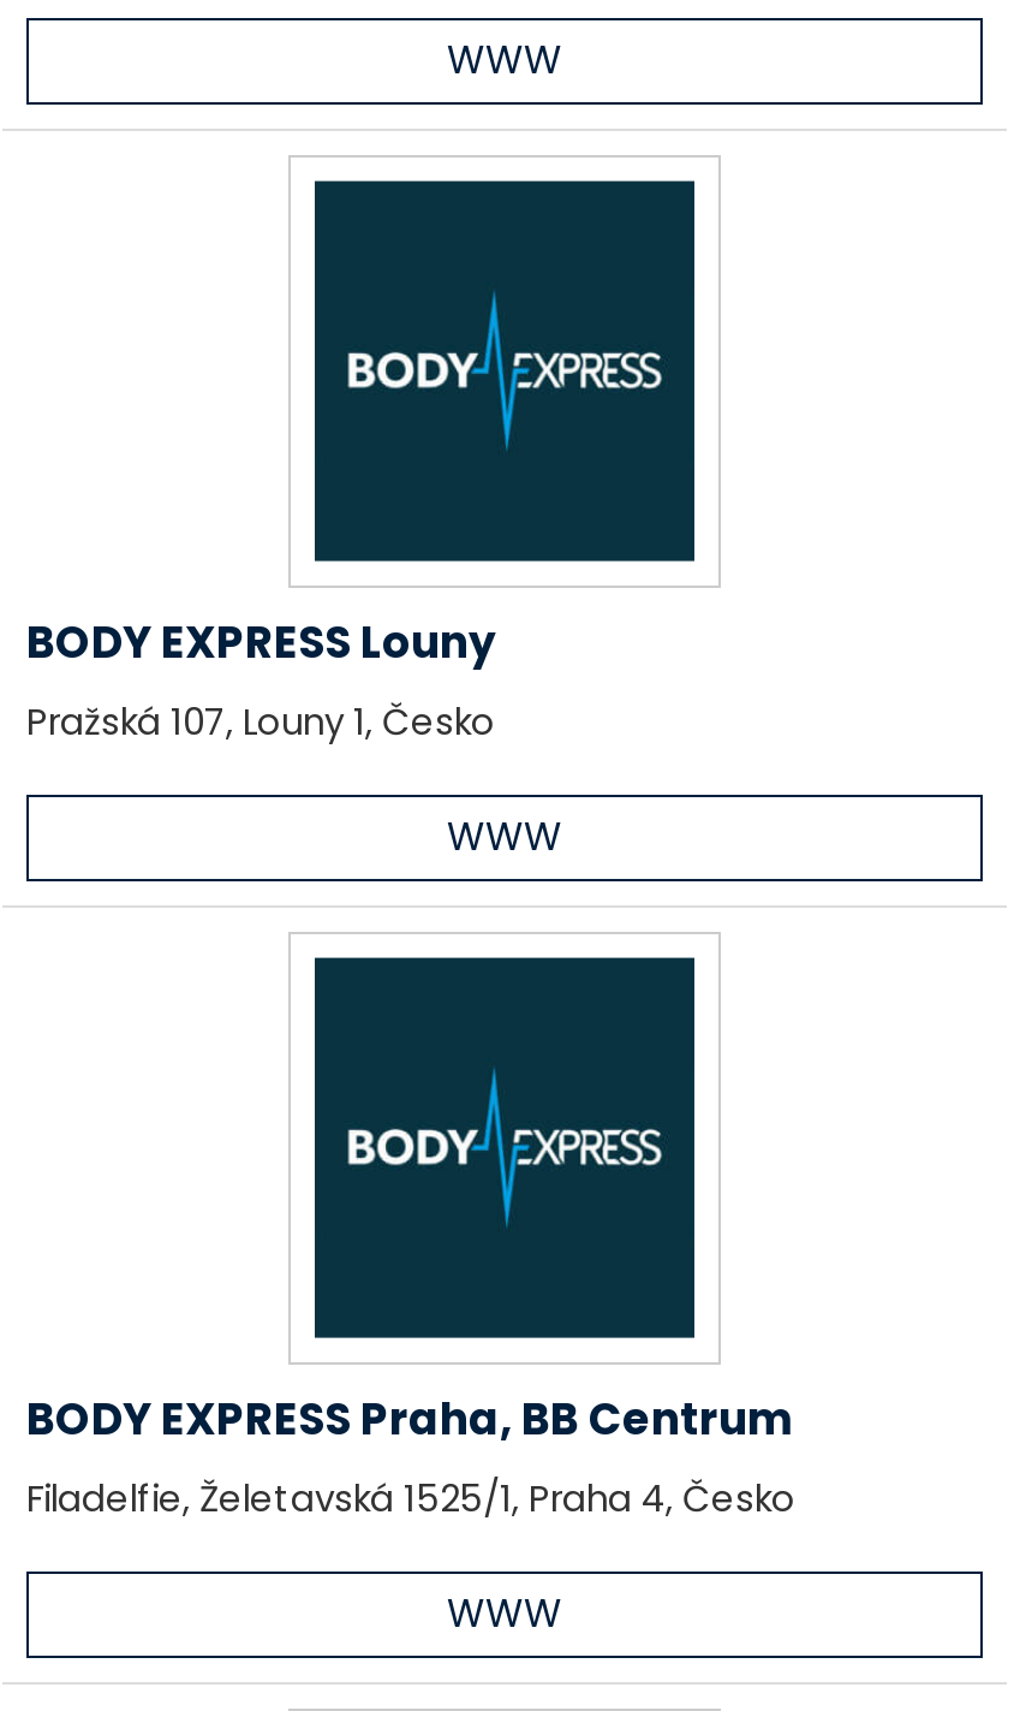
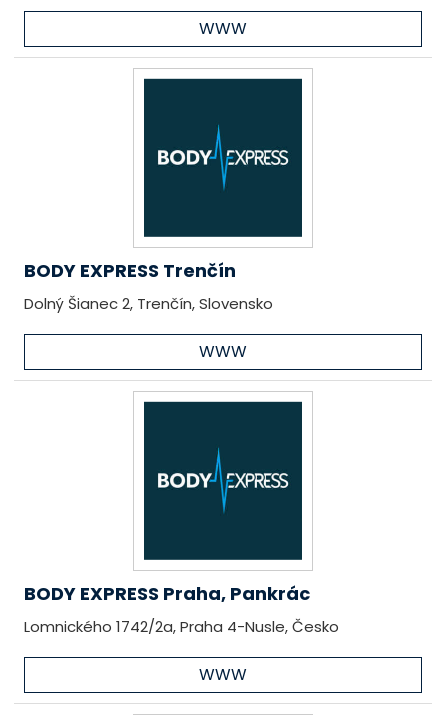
[26,612,495,747] BODY EXPRESS Louny | Pražská 107, Louny 1, Česko -> [24,258,273,314] BODY EXPRESS Trenčín | Dolný Šianec 2, Trenčín, Slovensko
[26,1389,795,1523] BODY EXPRESS Praha, BB Centrum | Filadelfie, Želetavská 1525/1, Praha 4, Česko -> [24,581,339,637] BODY EXPRESS Praha, Pankrác | Lomnického 1742/2a, Praha 4-Nusle, Česko

